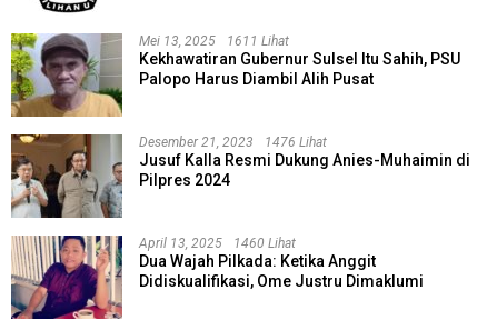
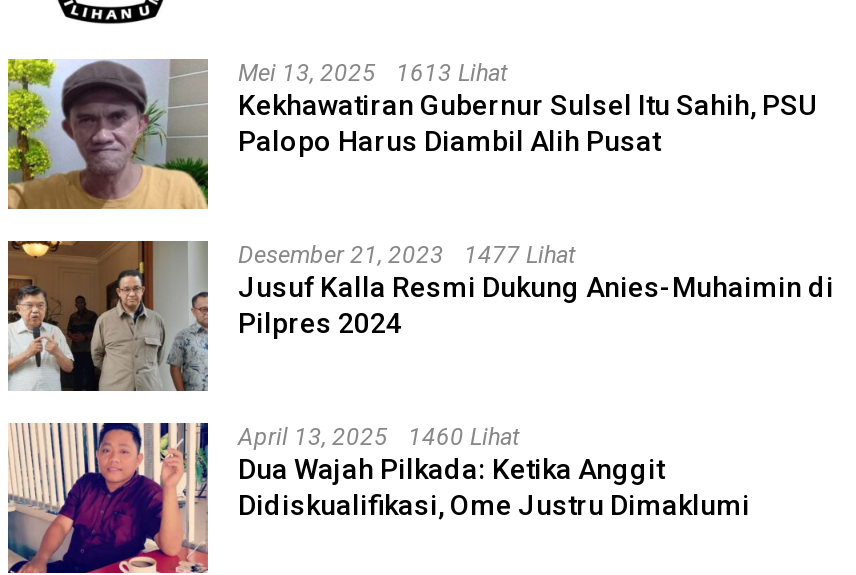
[139,33,289,49] Mei 13, 2025 1611 Lihat -> [238,60,508,88] Mei 13, 2025 1613 Lihat
[139,134,327,150] Desember 21, 2023 1476 Lihat -> [238,242,576,270] Desember 21, 2023 1477 Lihat

